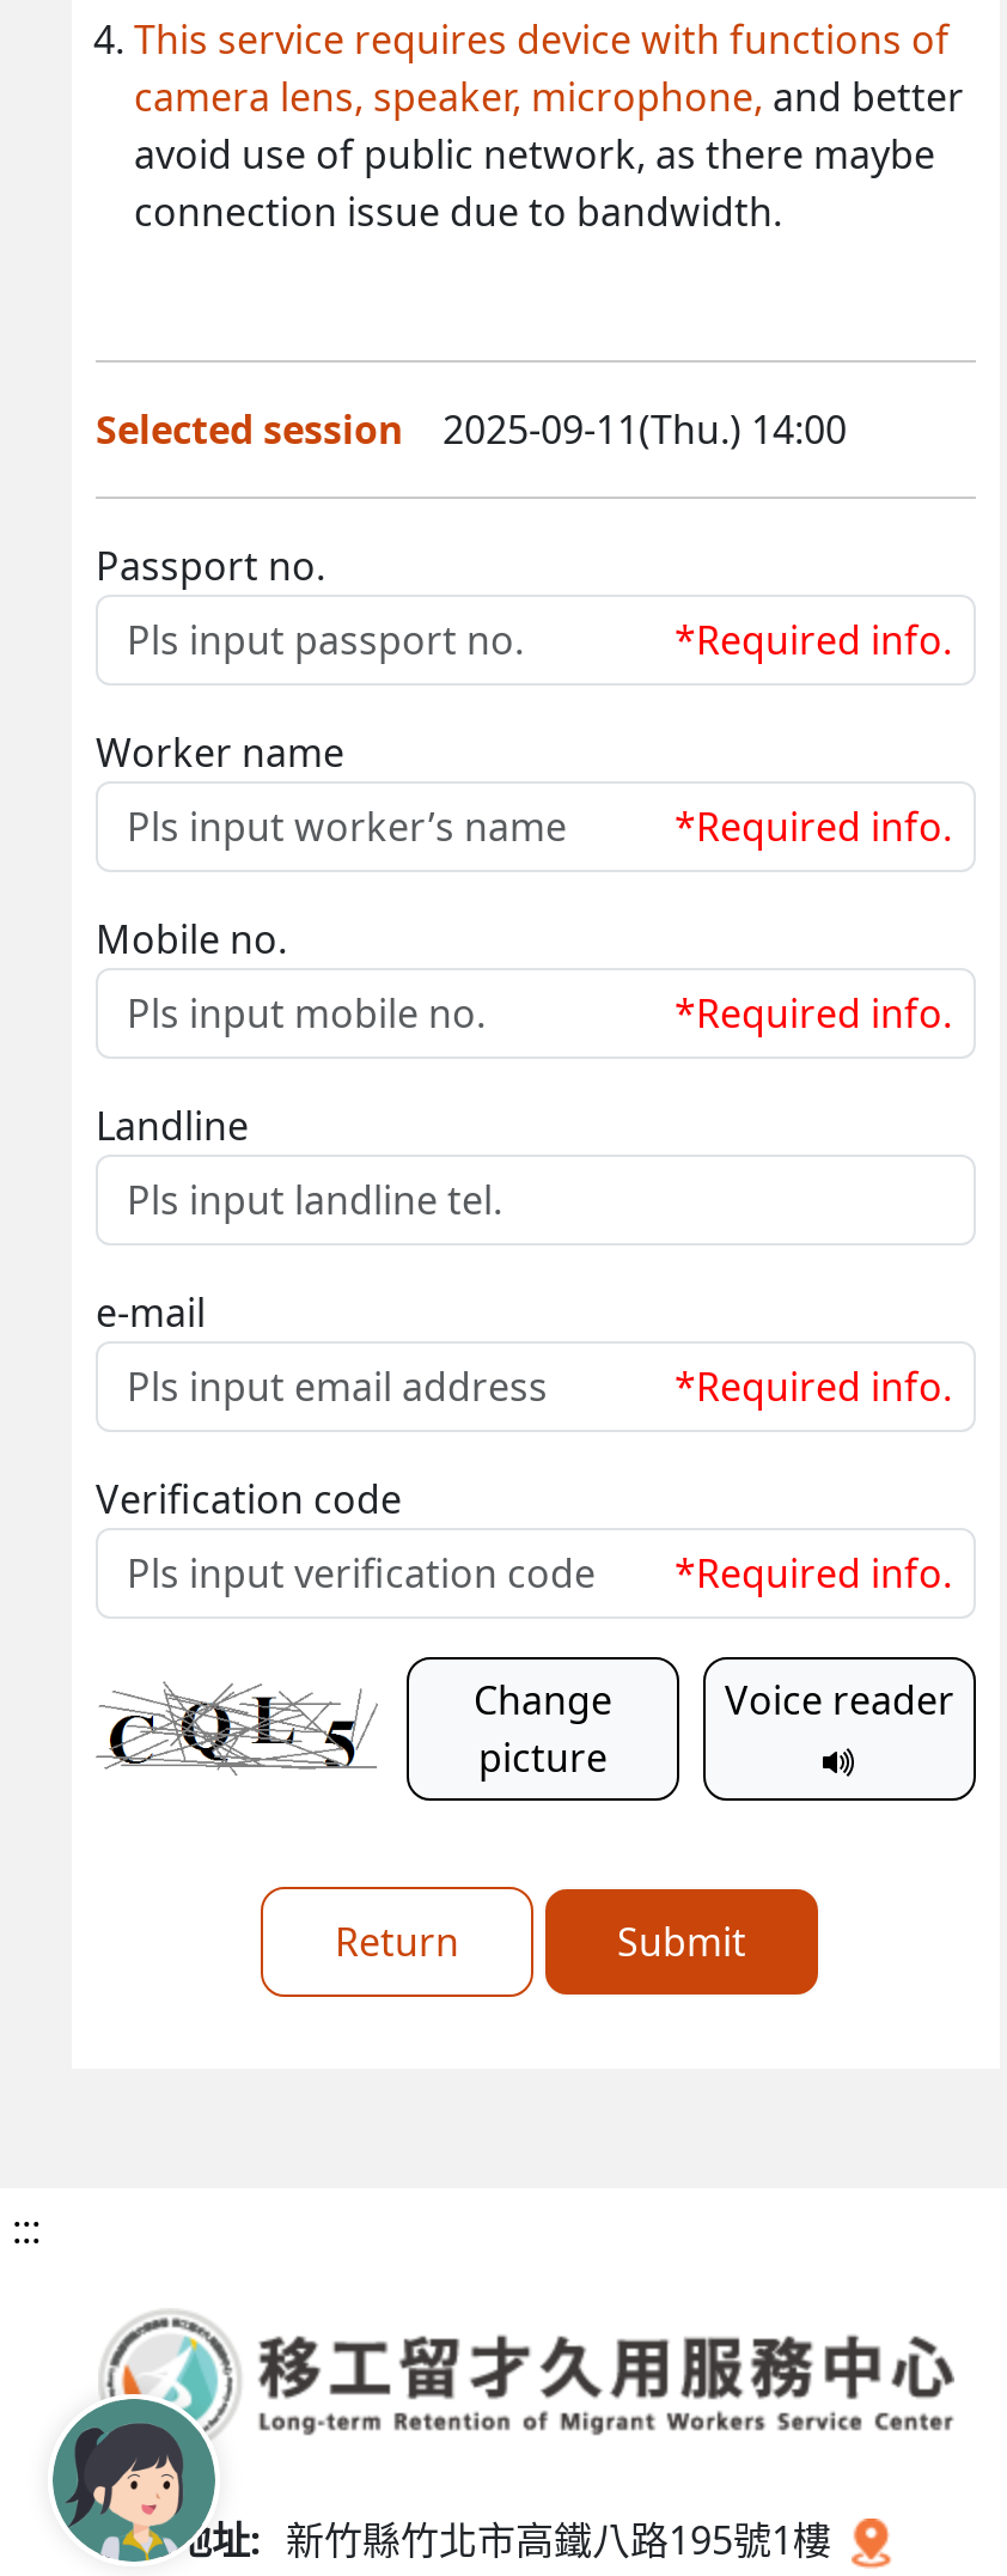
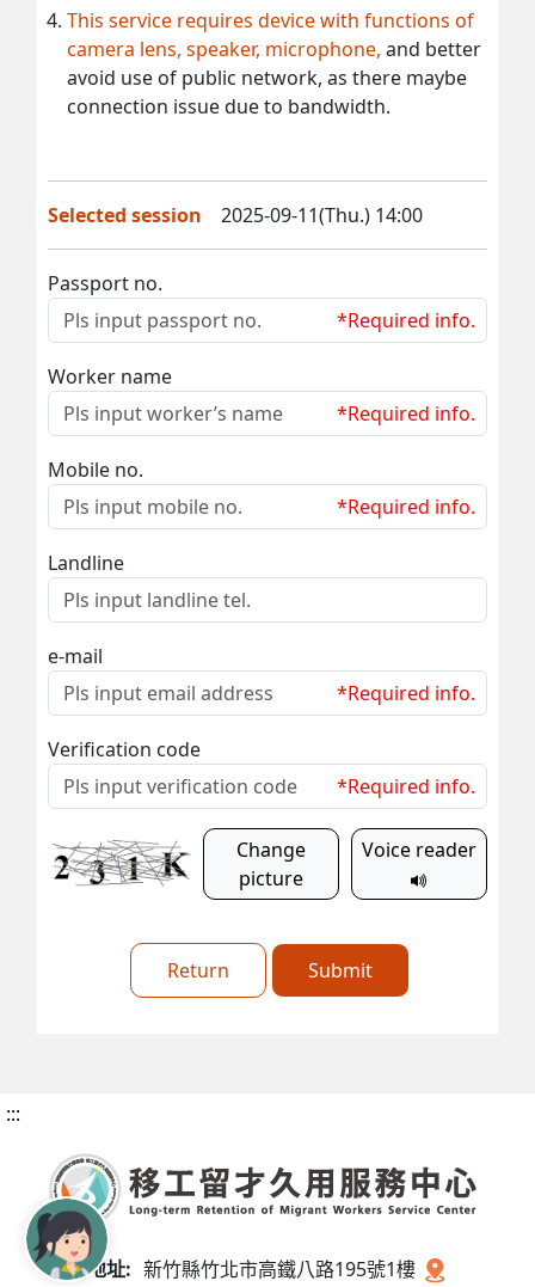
[96,1683,376,1772] [image] -> [51,840,189,887] [image]

